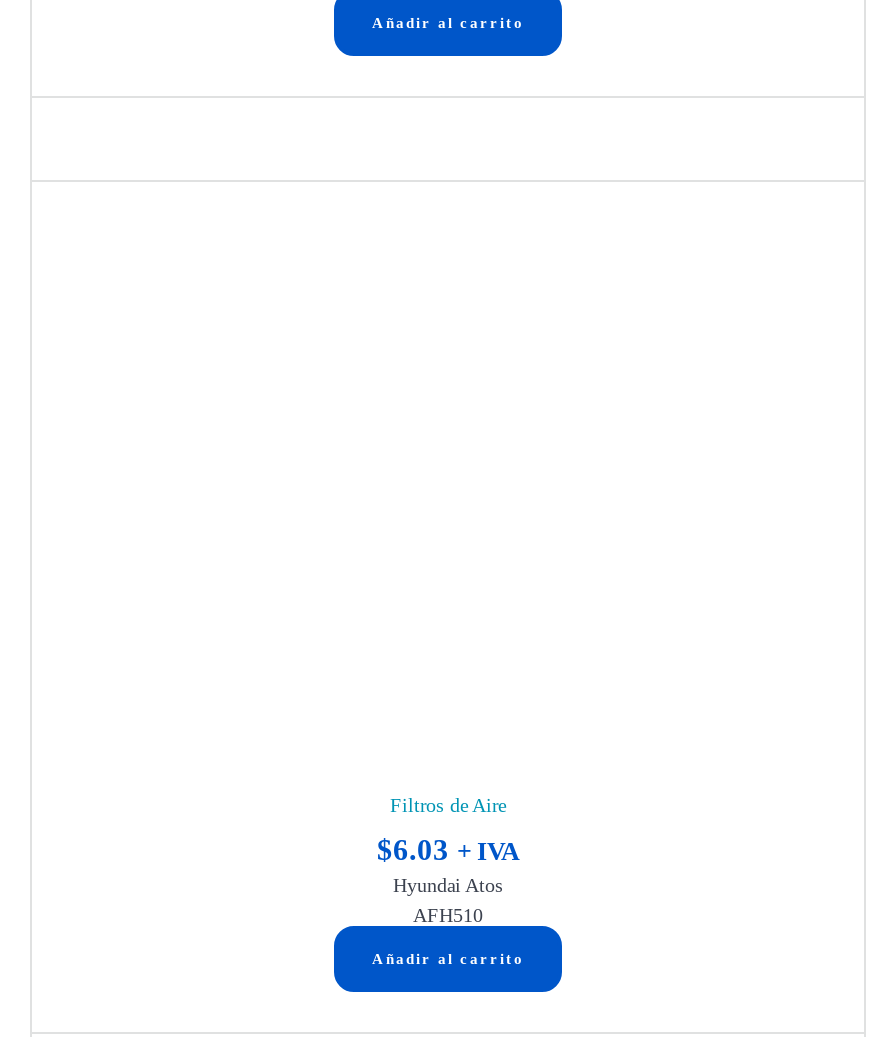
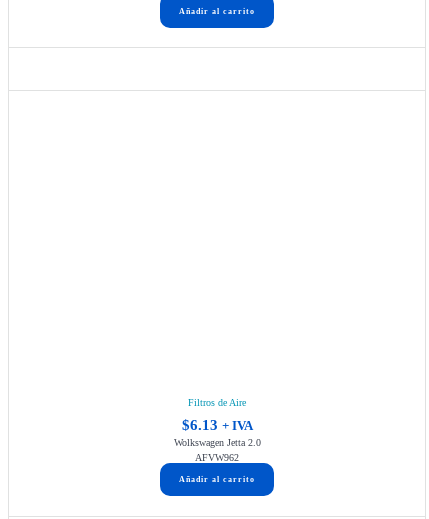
[377,835,519,927] $6.03 + IVA | Hyundai Atos | AFH510 -> [173,417,260,463] $6.13 + IVA | Wolkswagen Jetta 2.0 | AFVW962

